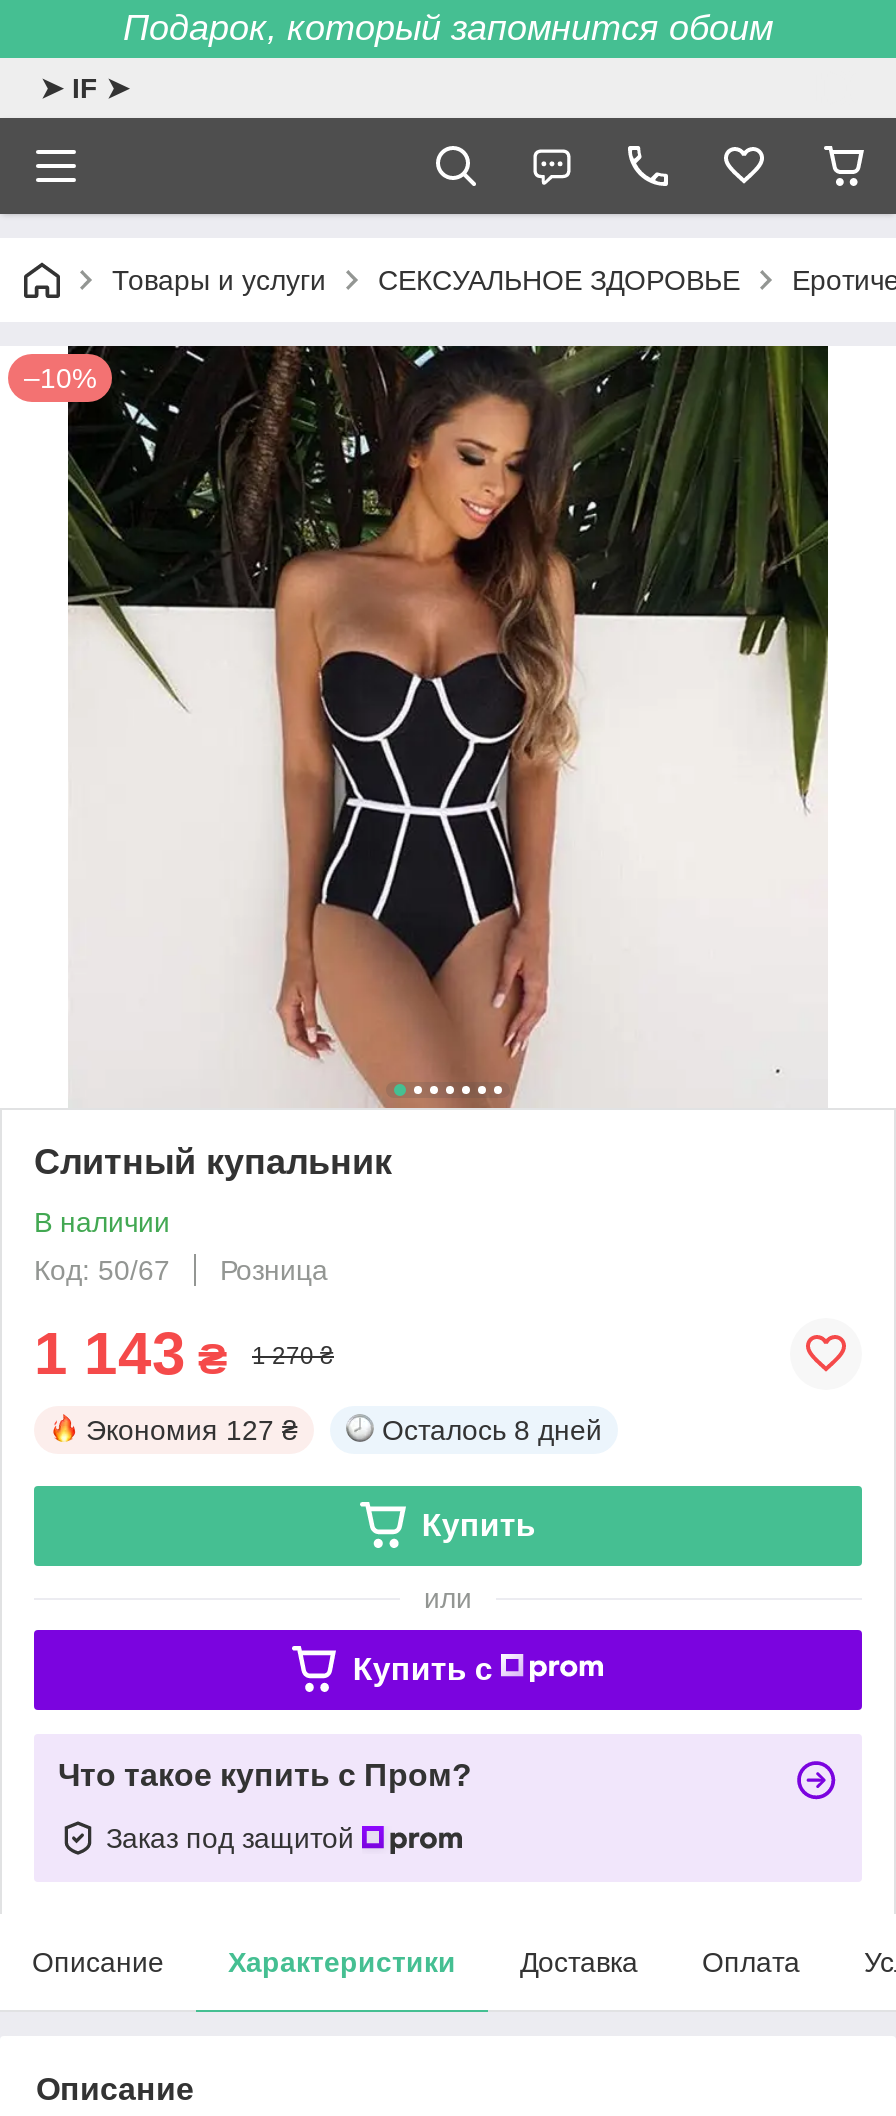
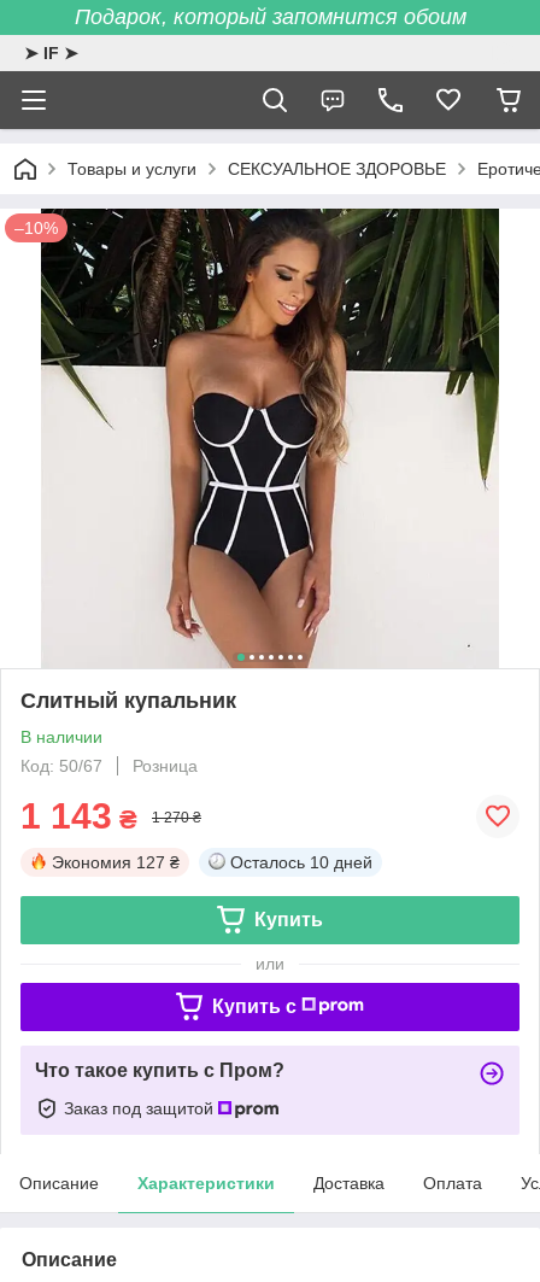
[382,1414,602,1446] Осталось 8 дней -> [230,852,372,872] Осталось 10 дней

